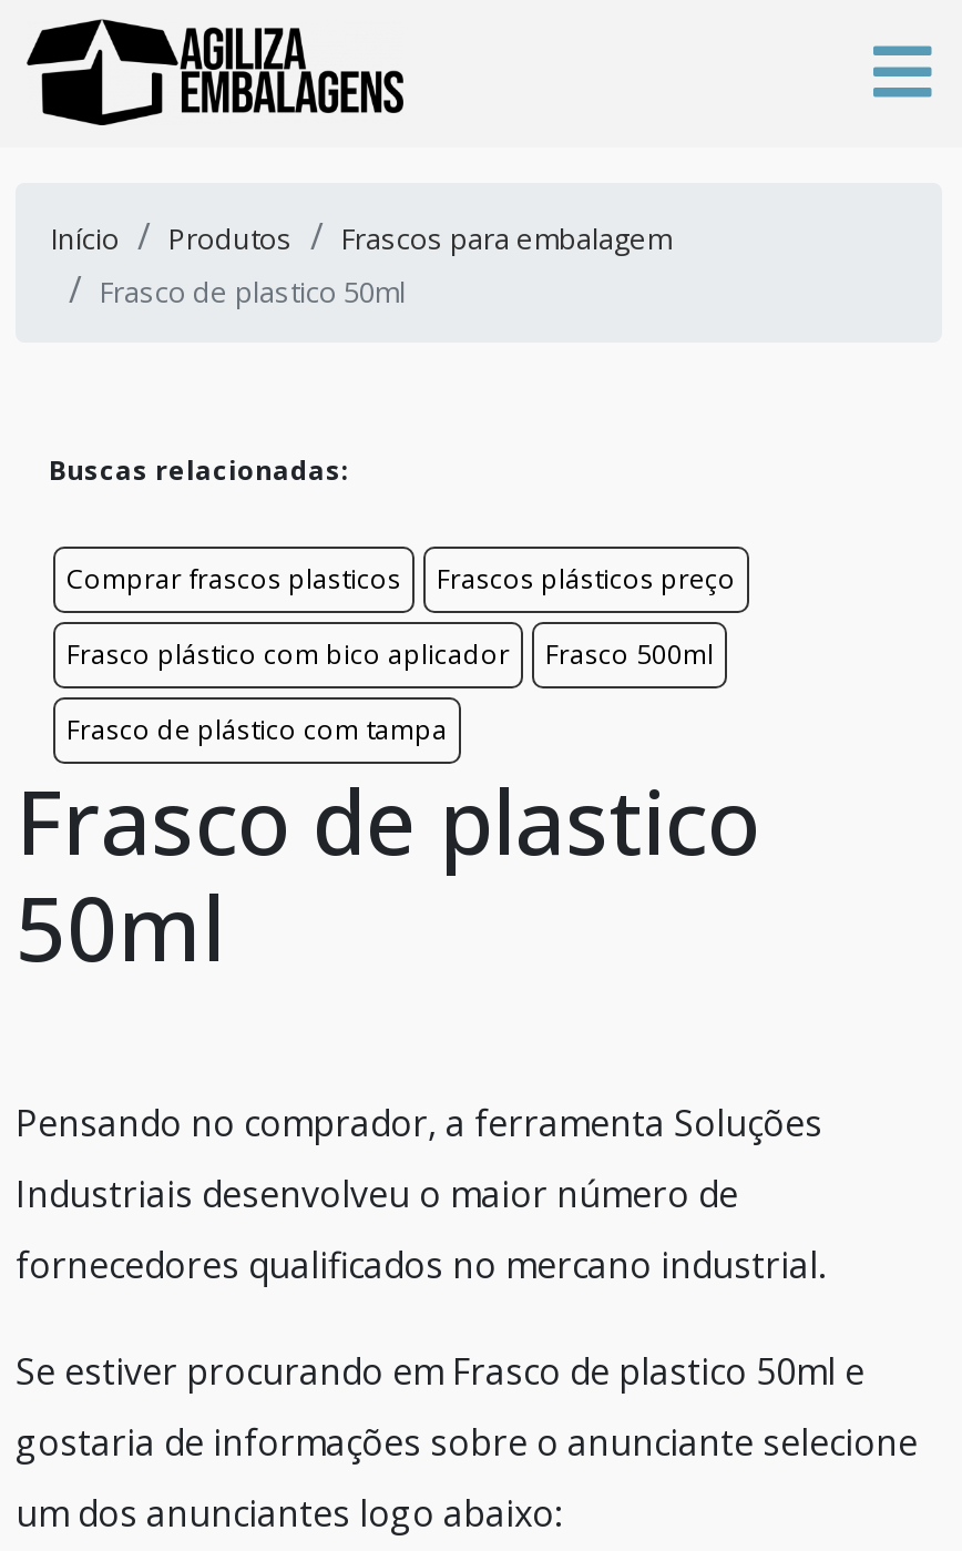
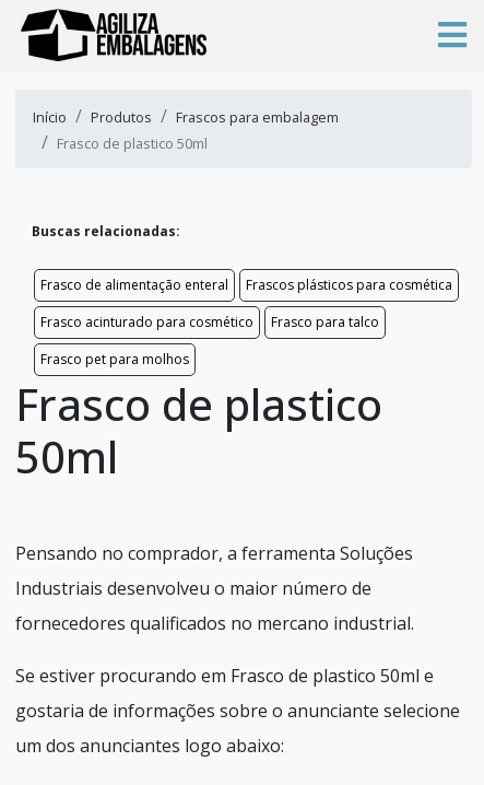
[66,559,736,597] Comprar frascos plasticos | Frascos plásticos preço -> [40,275,452,294] Frasco de alimentação enteral | Frascos plásticos para cosmética
[66,634,714,672] Frasco plástico com bico aplicador | Frasco 500ml -> [40,312,379,331] Frasco acinturado para cosmético | Frasco para talco
[66,710,448,747] Frasco de plástico com tampa -> [40,349,189,368] Frasco pet para molhos

